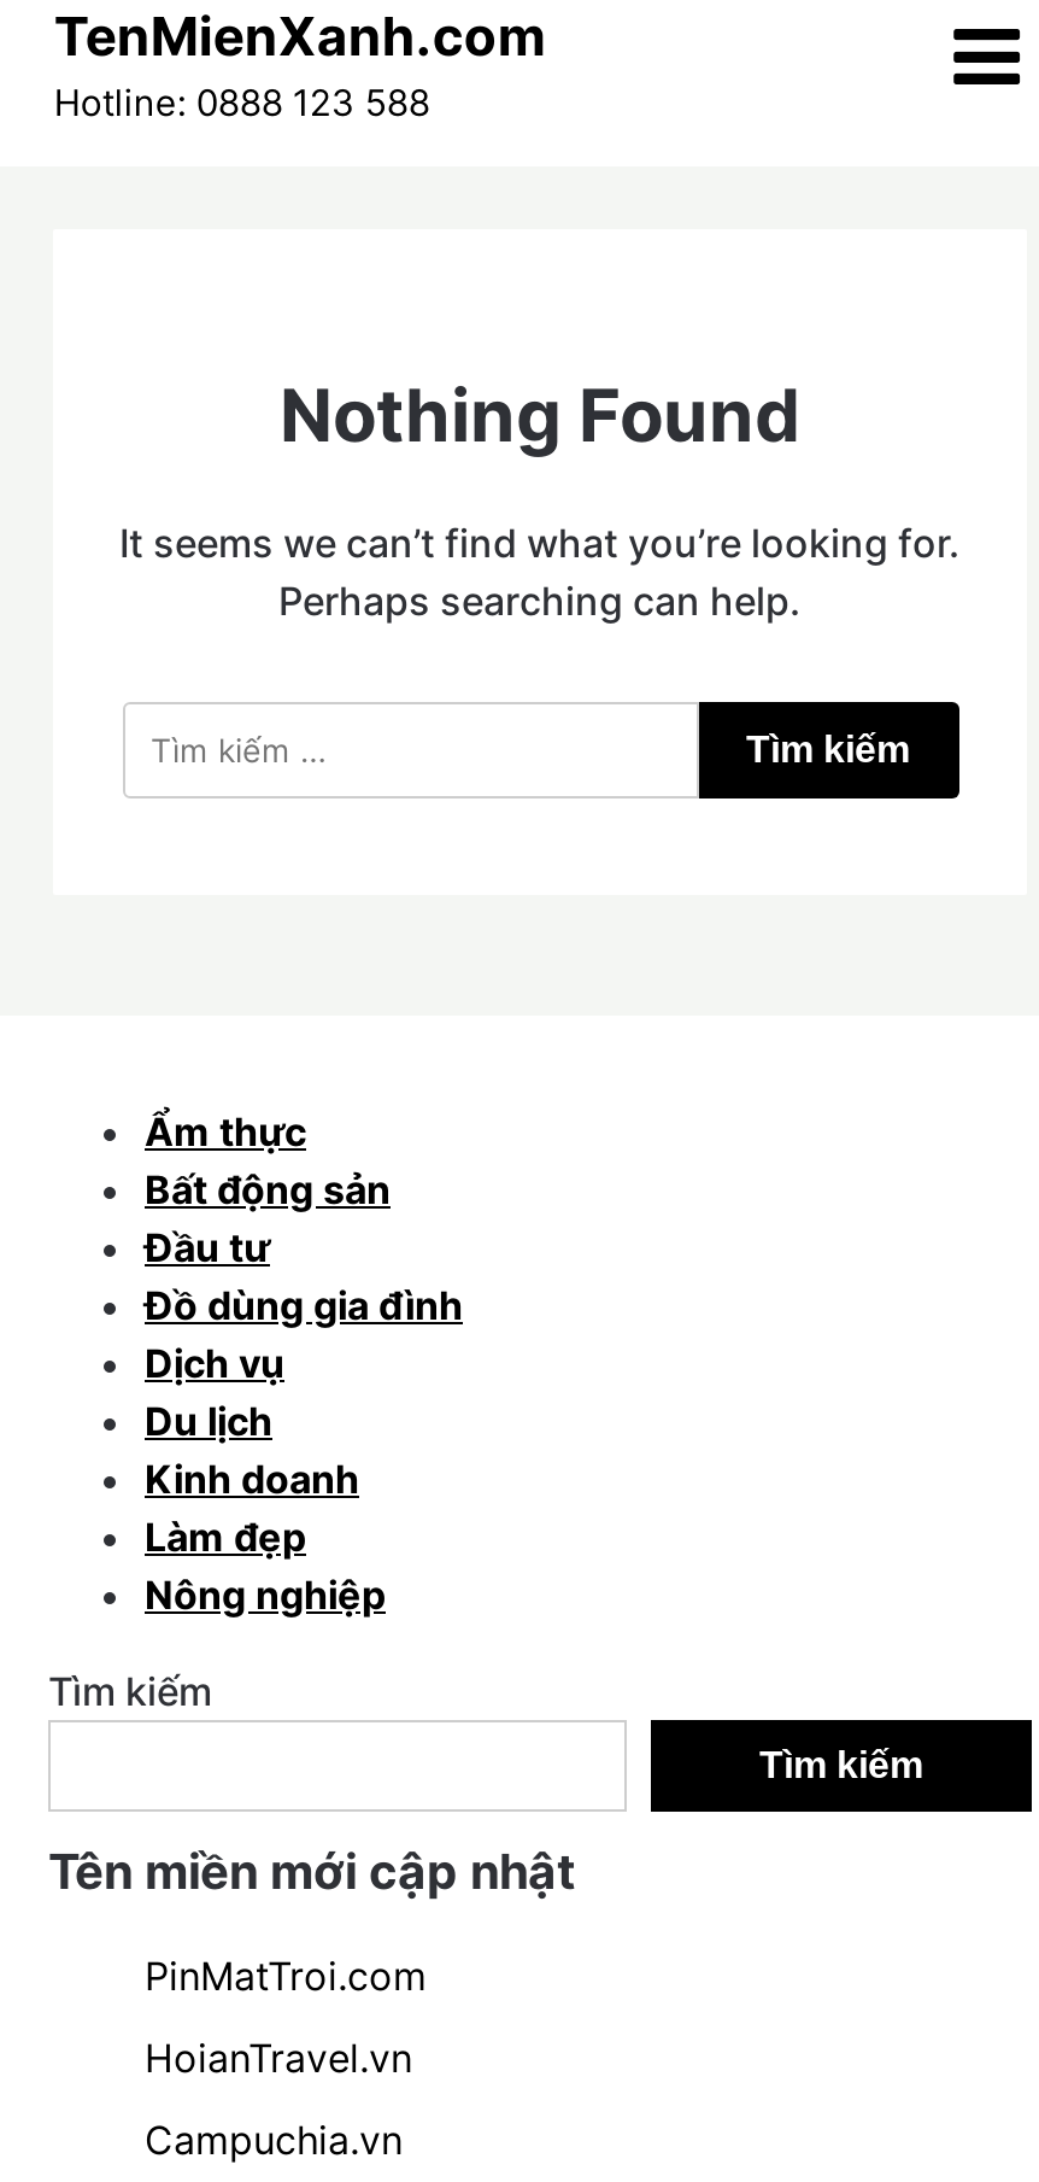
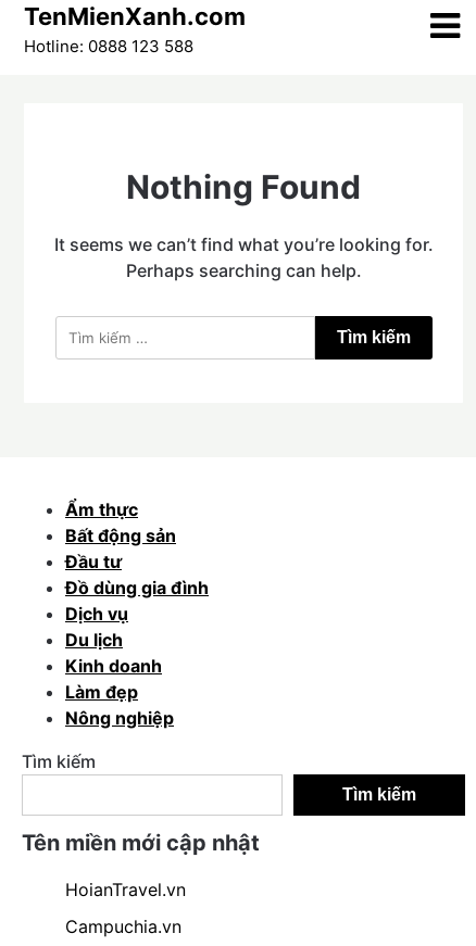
[145,1952,427,2000] PinMatTroi.com -> none

